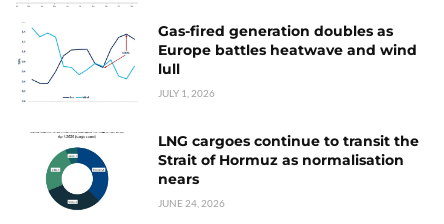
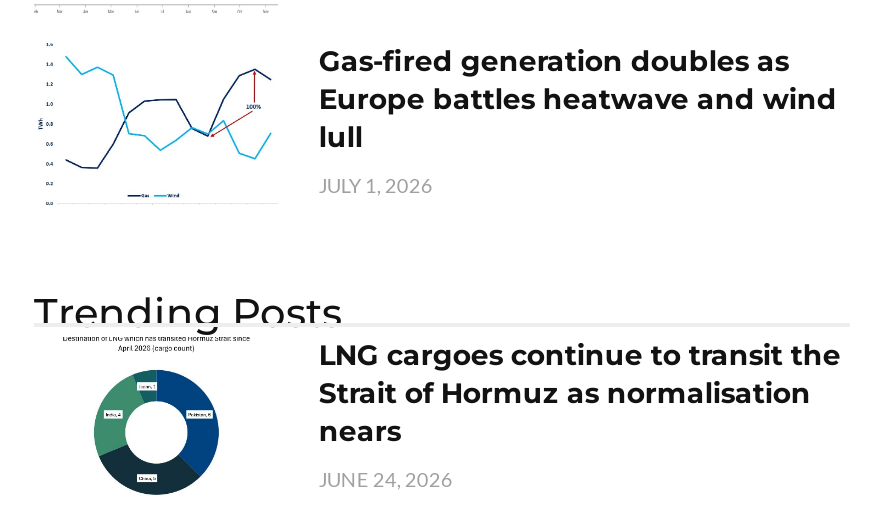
none -> [34,290,342,338] Trending Posts

